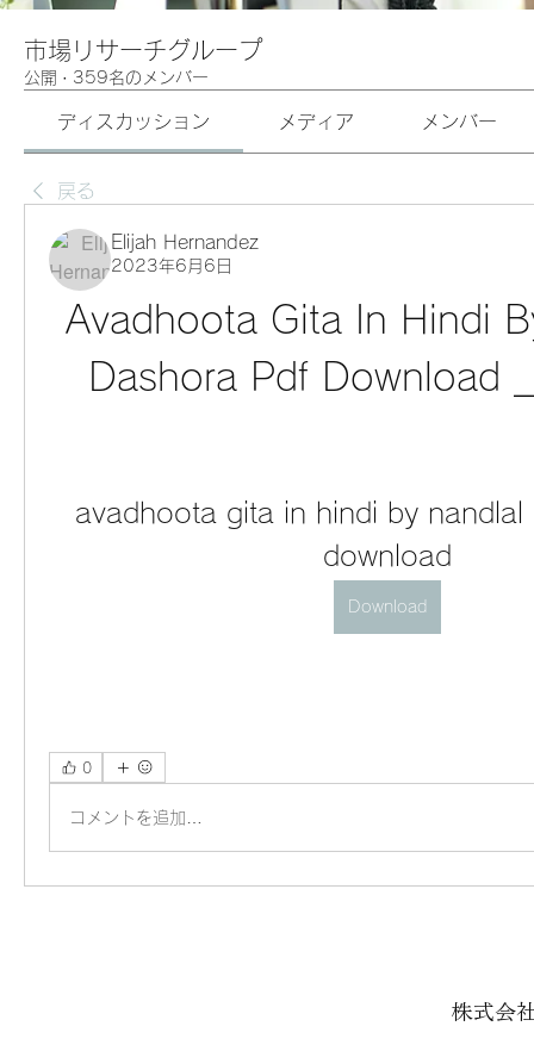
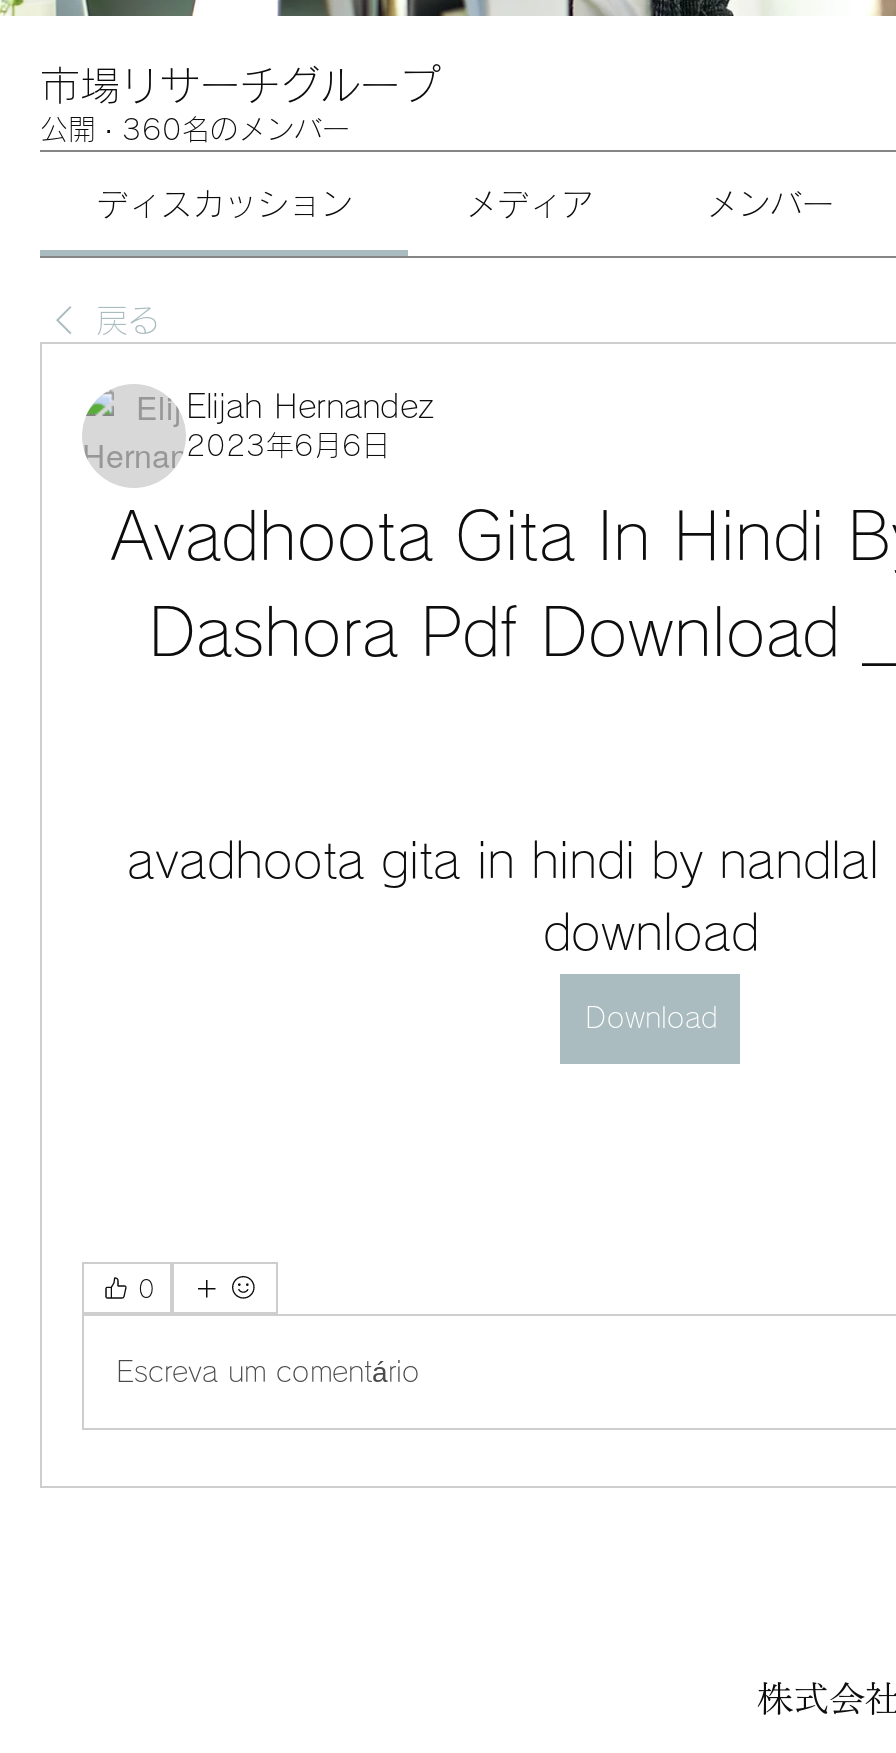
[24,69,209,86] 公開 · 359名のメンバー -> [40,116,350,144] 公開 · 360名のメンバー
[69,809,203,825] コメントを追加… -> [116,1357,420,1385] Escreva um comentário

